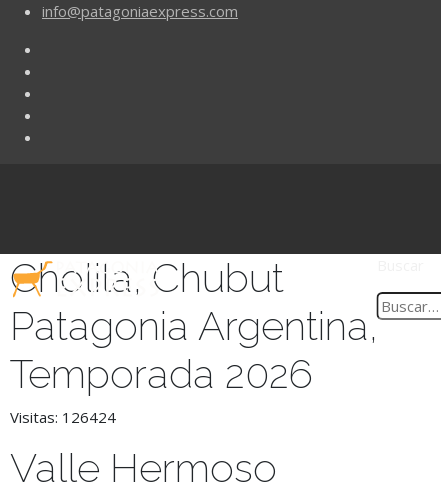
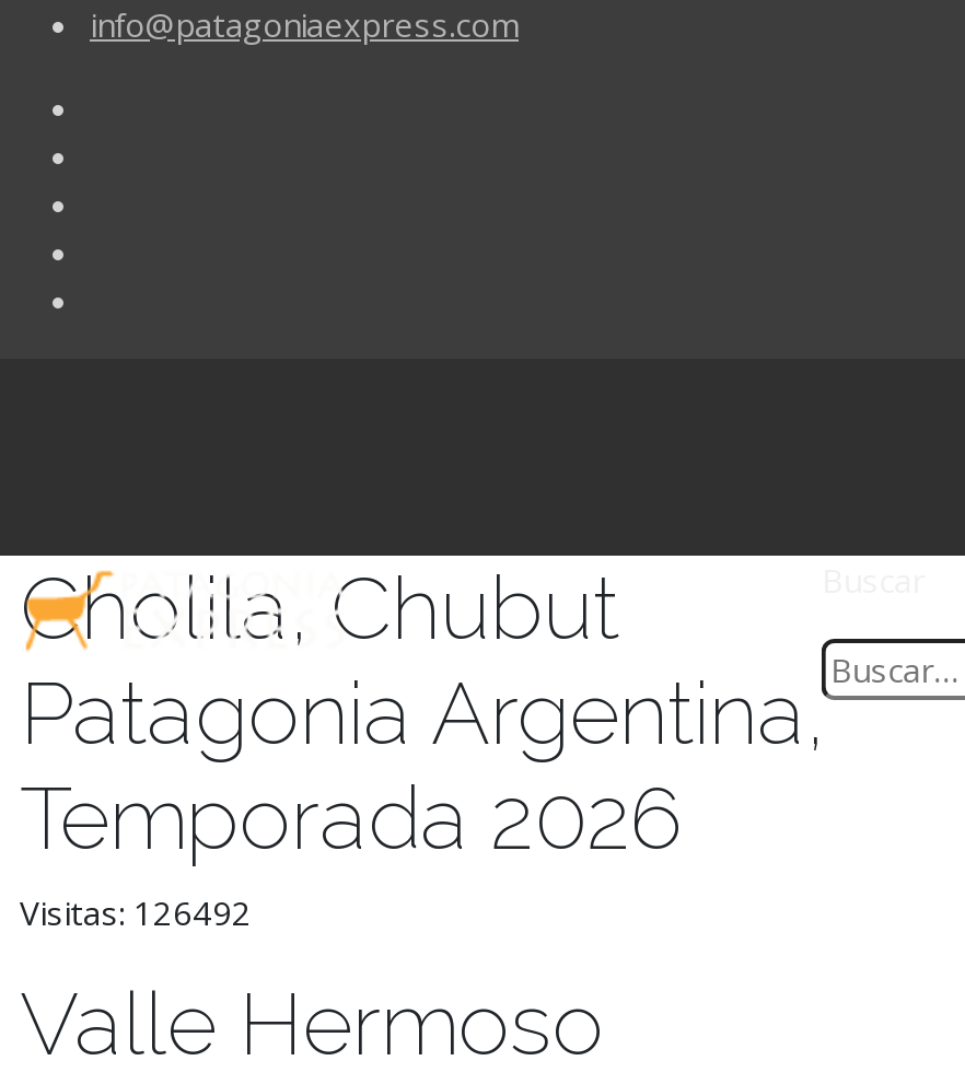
[10,407,116,427] Visitas: 126424 -> [20,890,252,934] Visitas: 126492

